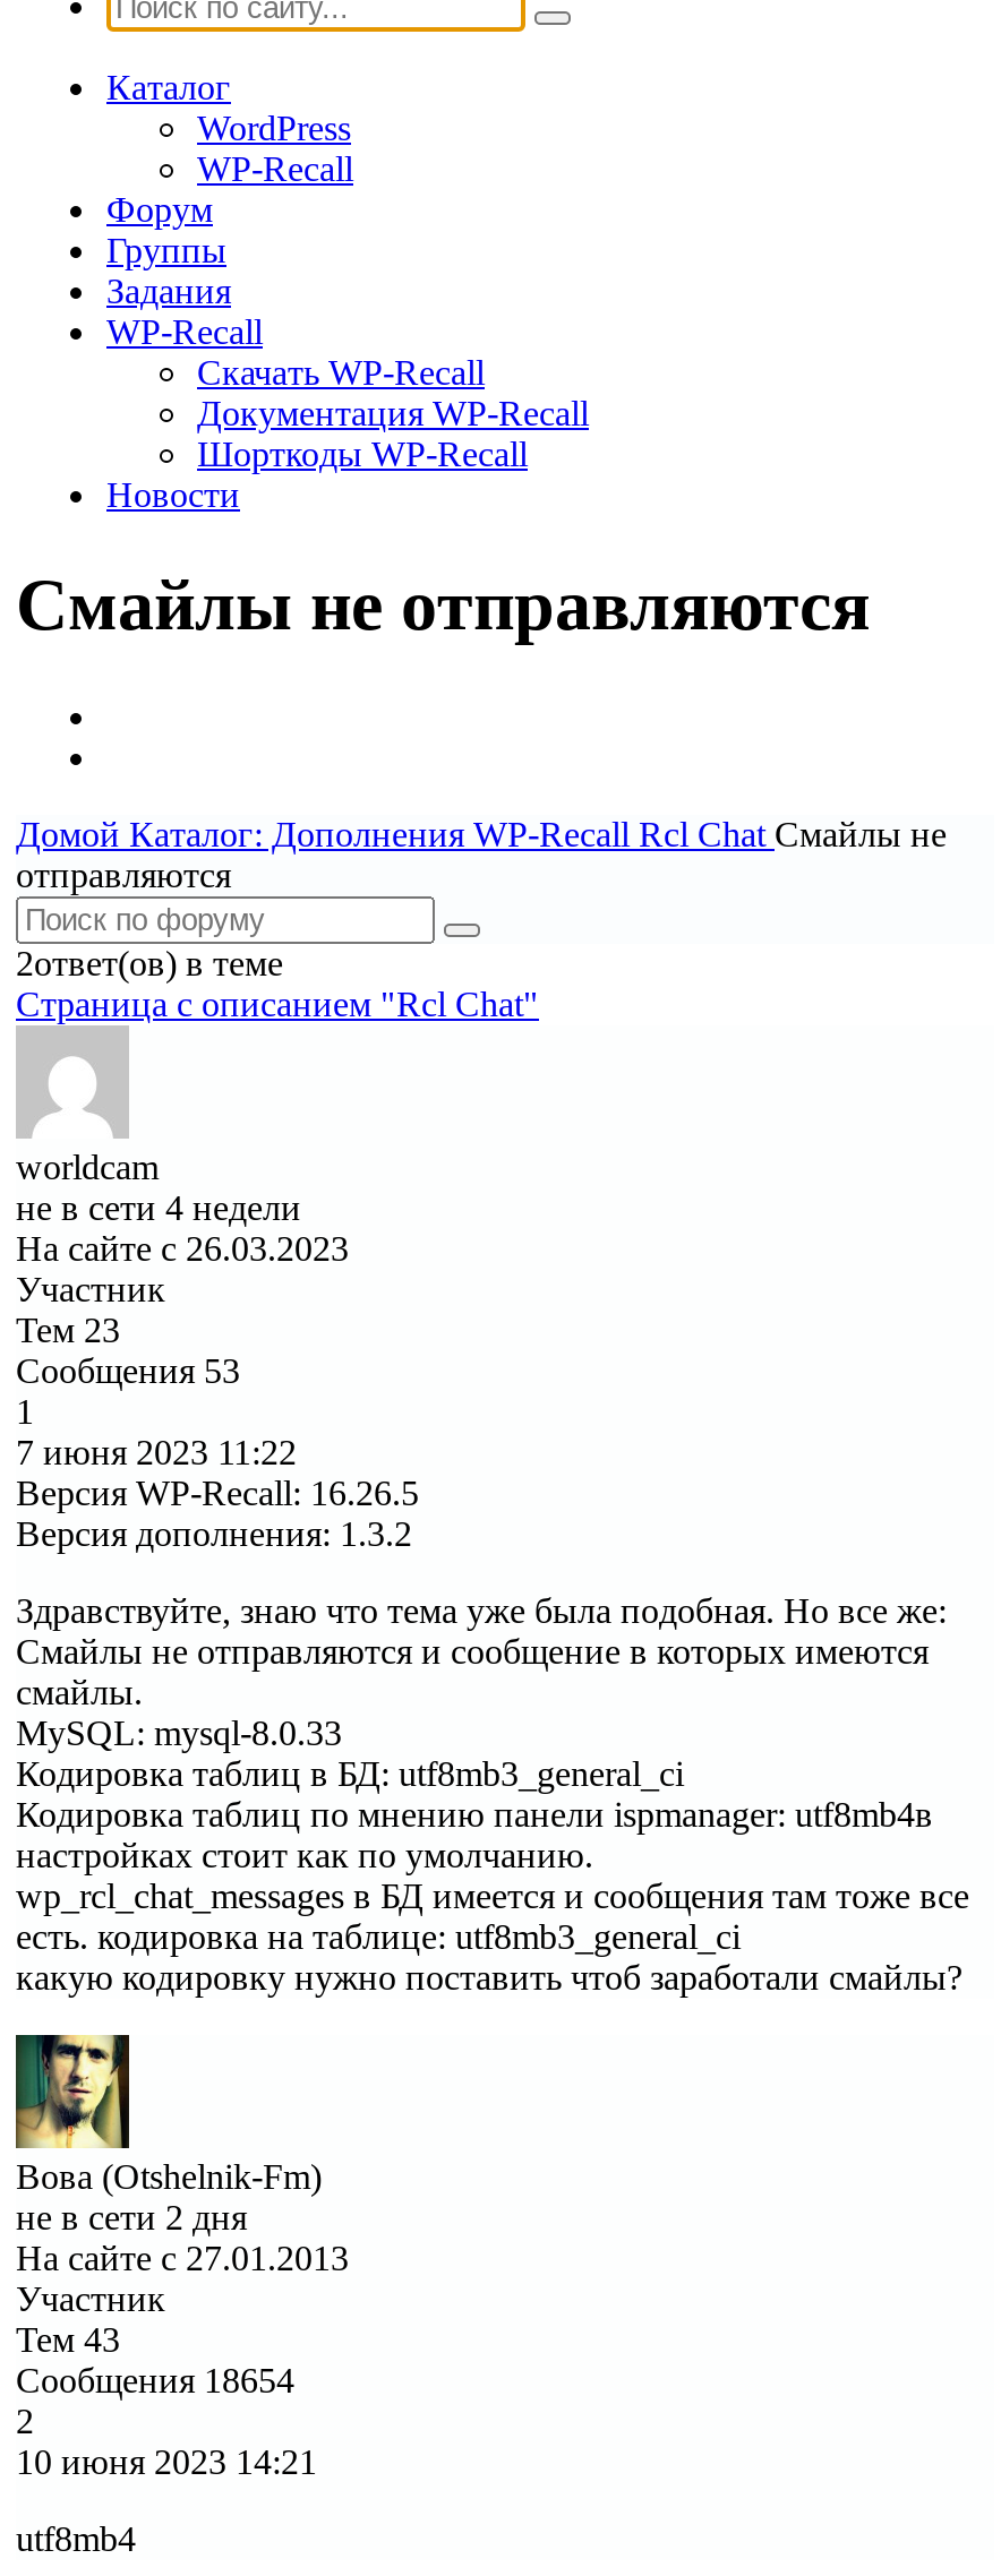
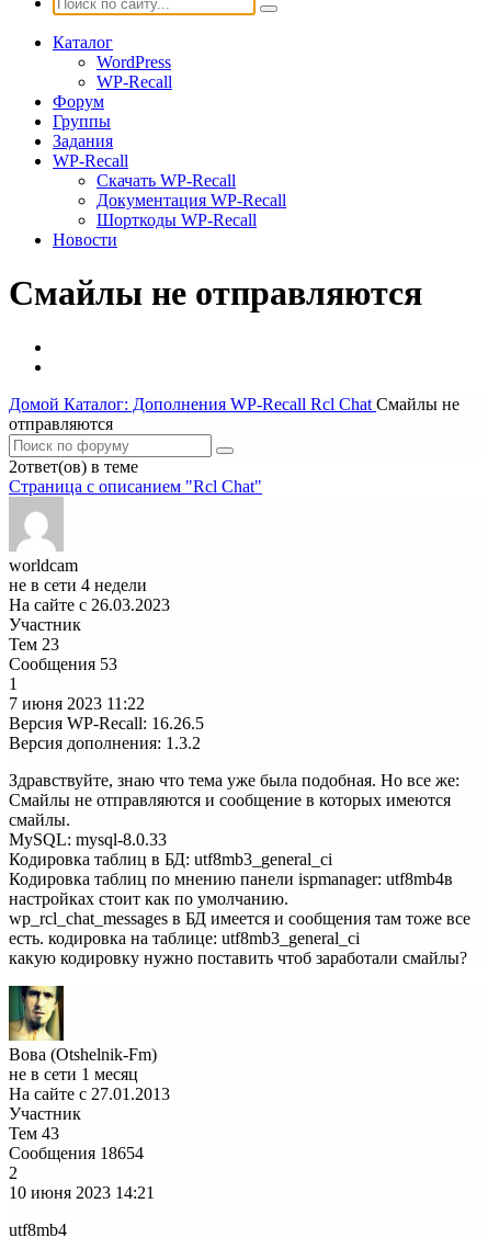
[16,2198,247,2236] не в сети 2 дня -> [9,1065,138,1083] не в сети 1 месяц

